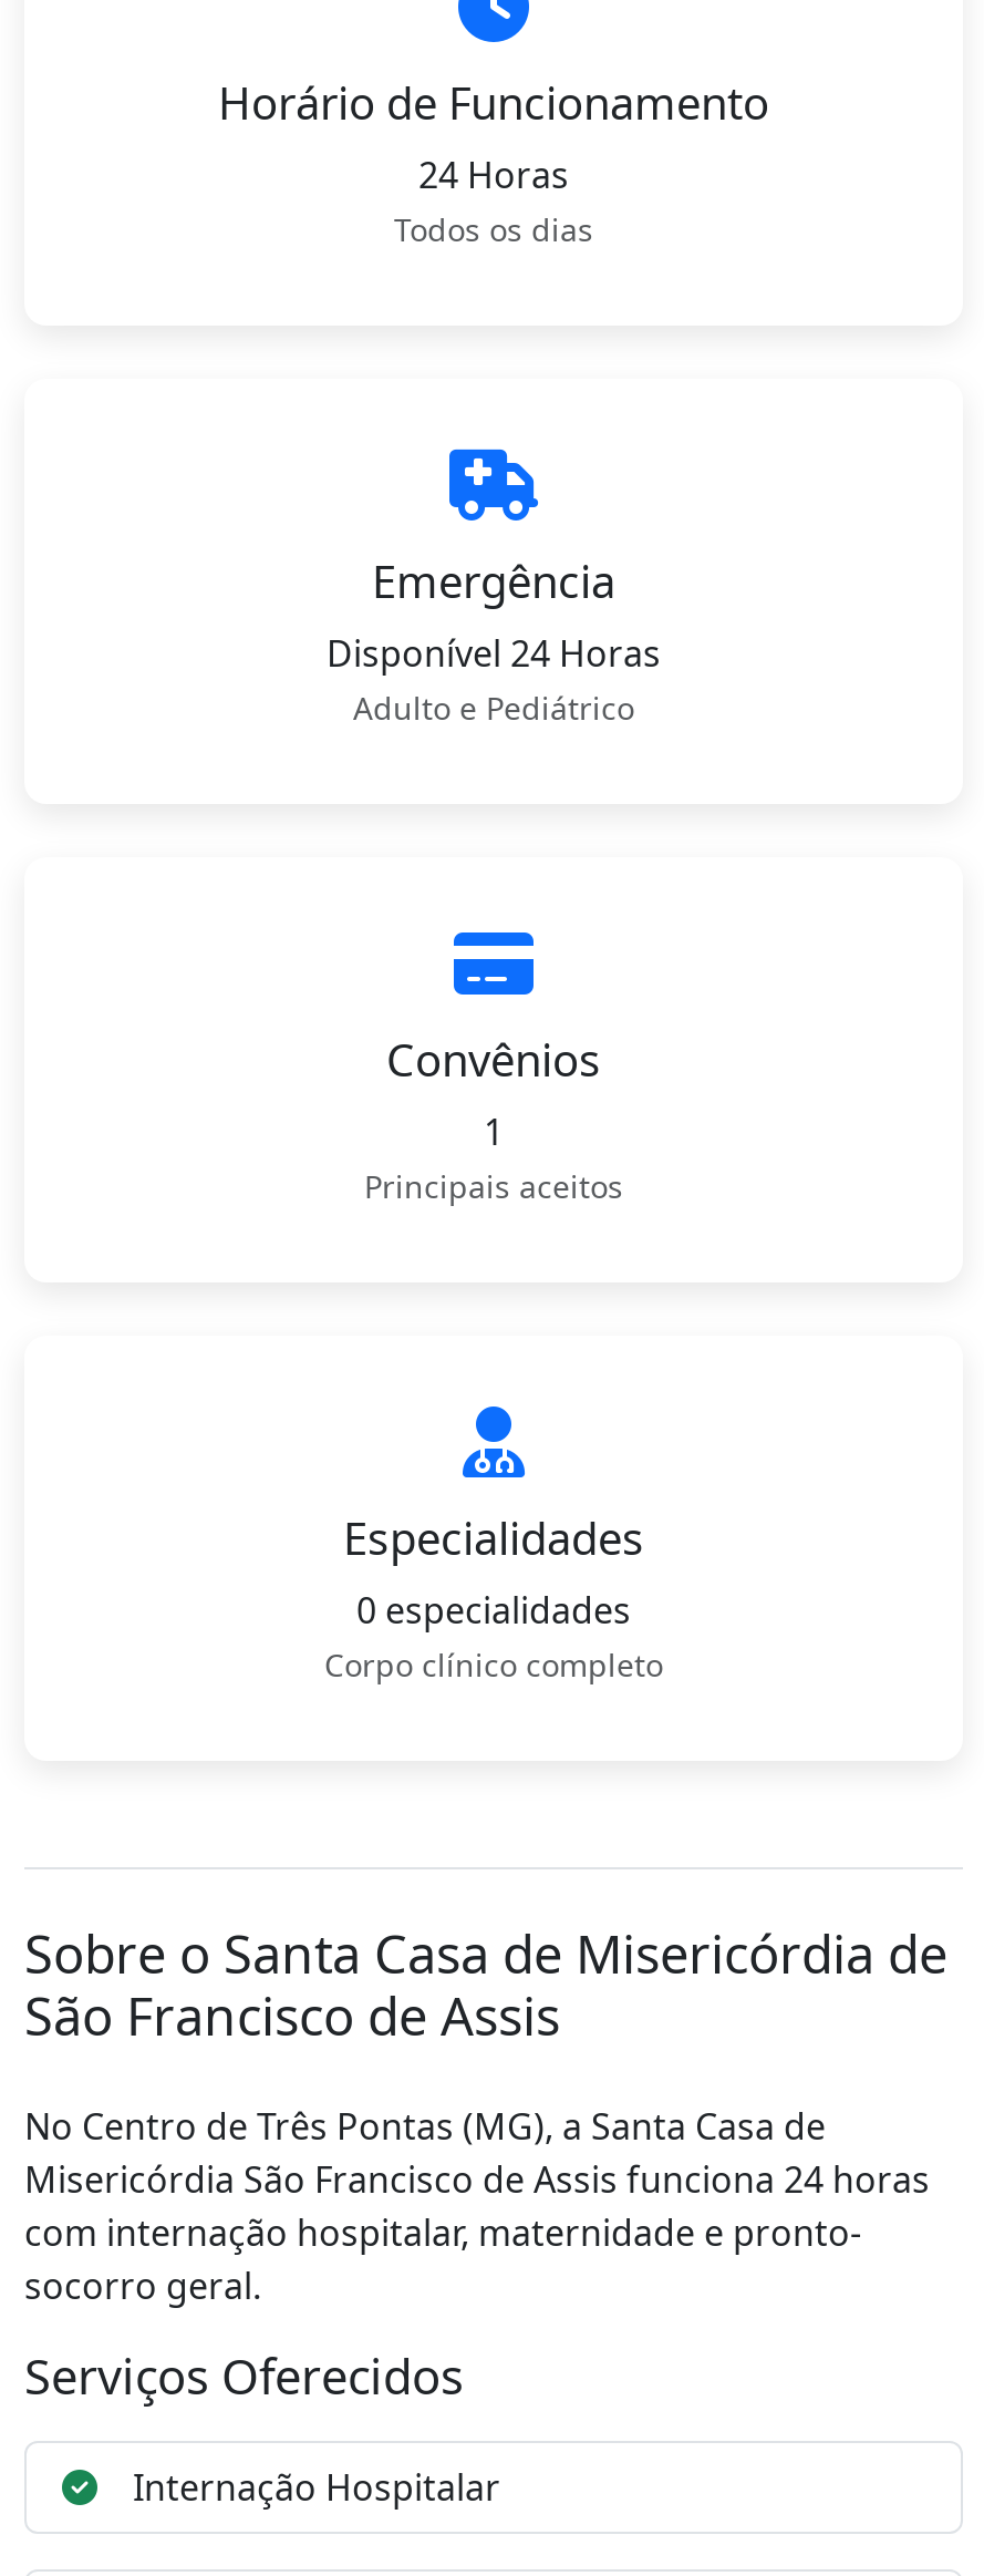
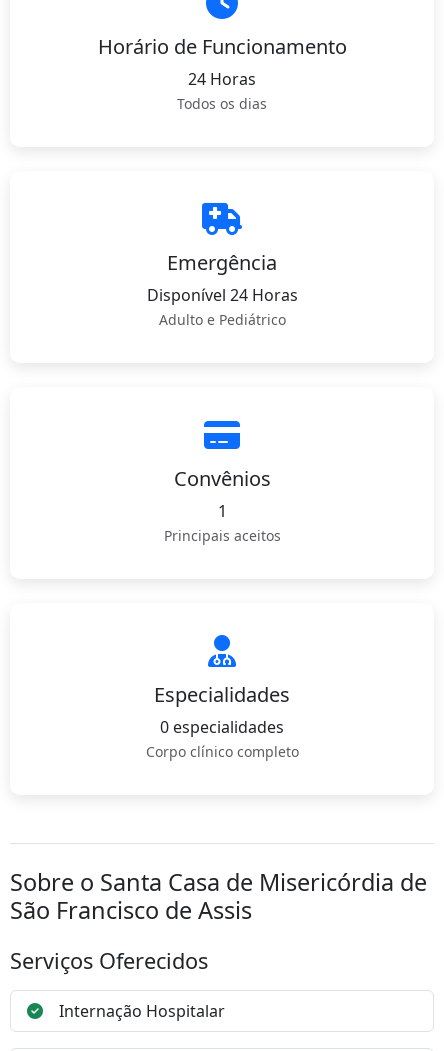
[24,2102,930,2310] No Centro de Três Pontas (MG), a Santa Casa de | Misericórdia São Francisco de Assis funciona 24 horas | com internação hospitalar, maternidade e pronto- | socorro geral. -> none

